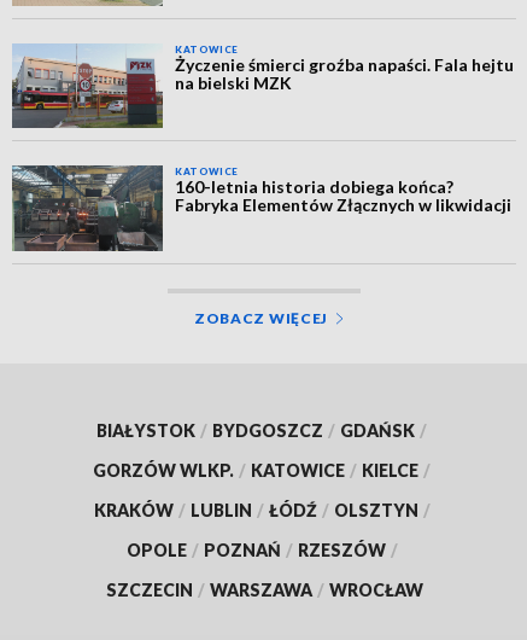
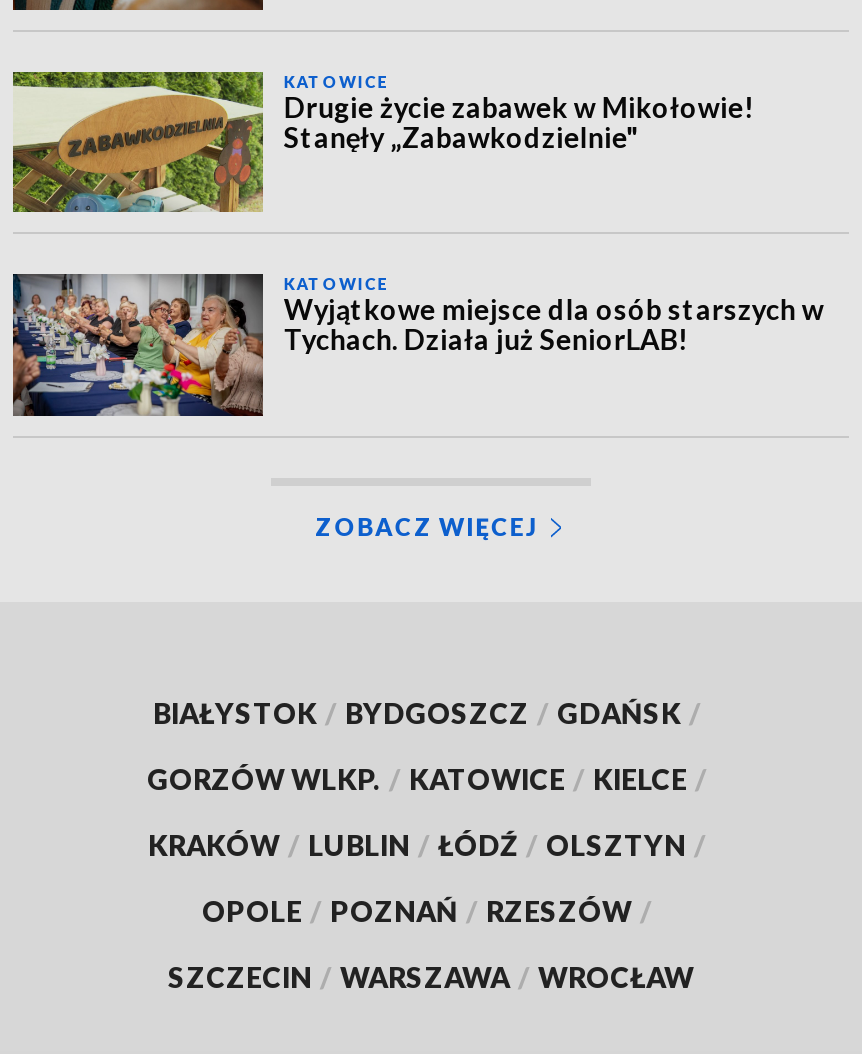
[11,43,514,129] [image] | Życzenie śmierci groźba napaści. Fala hejtu | na bielski MZK -> [11,70,754,214] [image] | Drugie życie zabawek w Mikołowie! | Stanęły „Zabawkodzielnie"
[11,164,512,252] [image] | 160-letnia historia dobiega końca? | Fabryka Elementów Złącznych w likwidacji -> [11,272,824,418] [image] | Wyjątkowe miejsce dla osób starszych w | Tychach. Działa już SeniorLAB!

